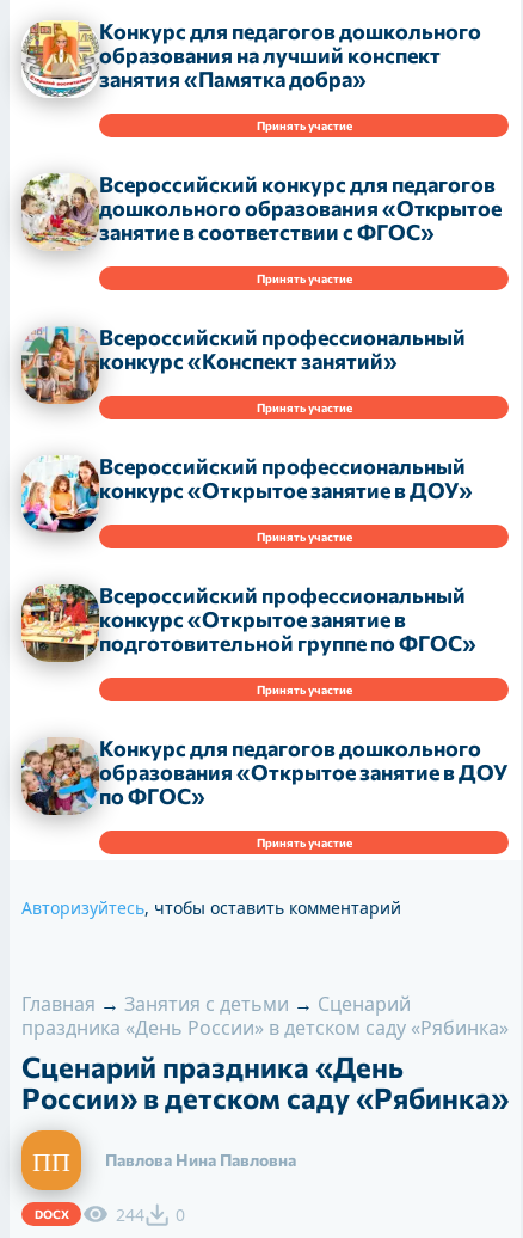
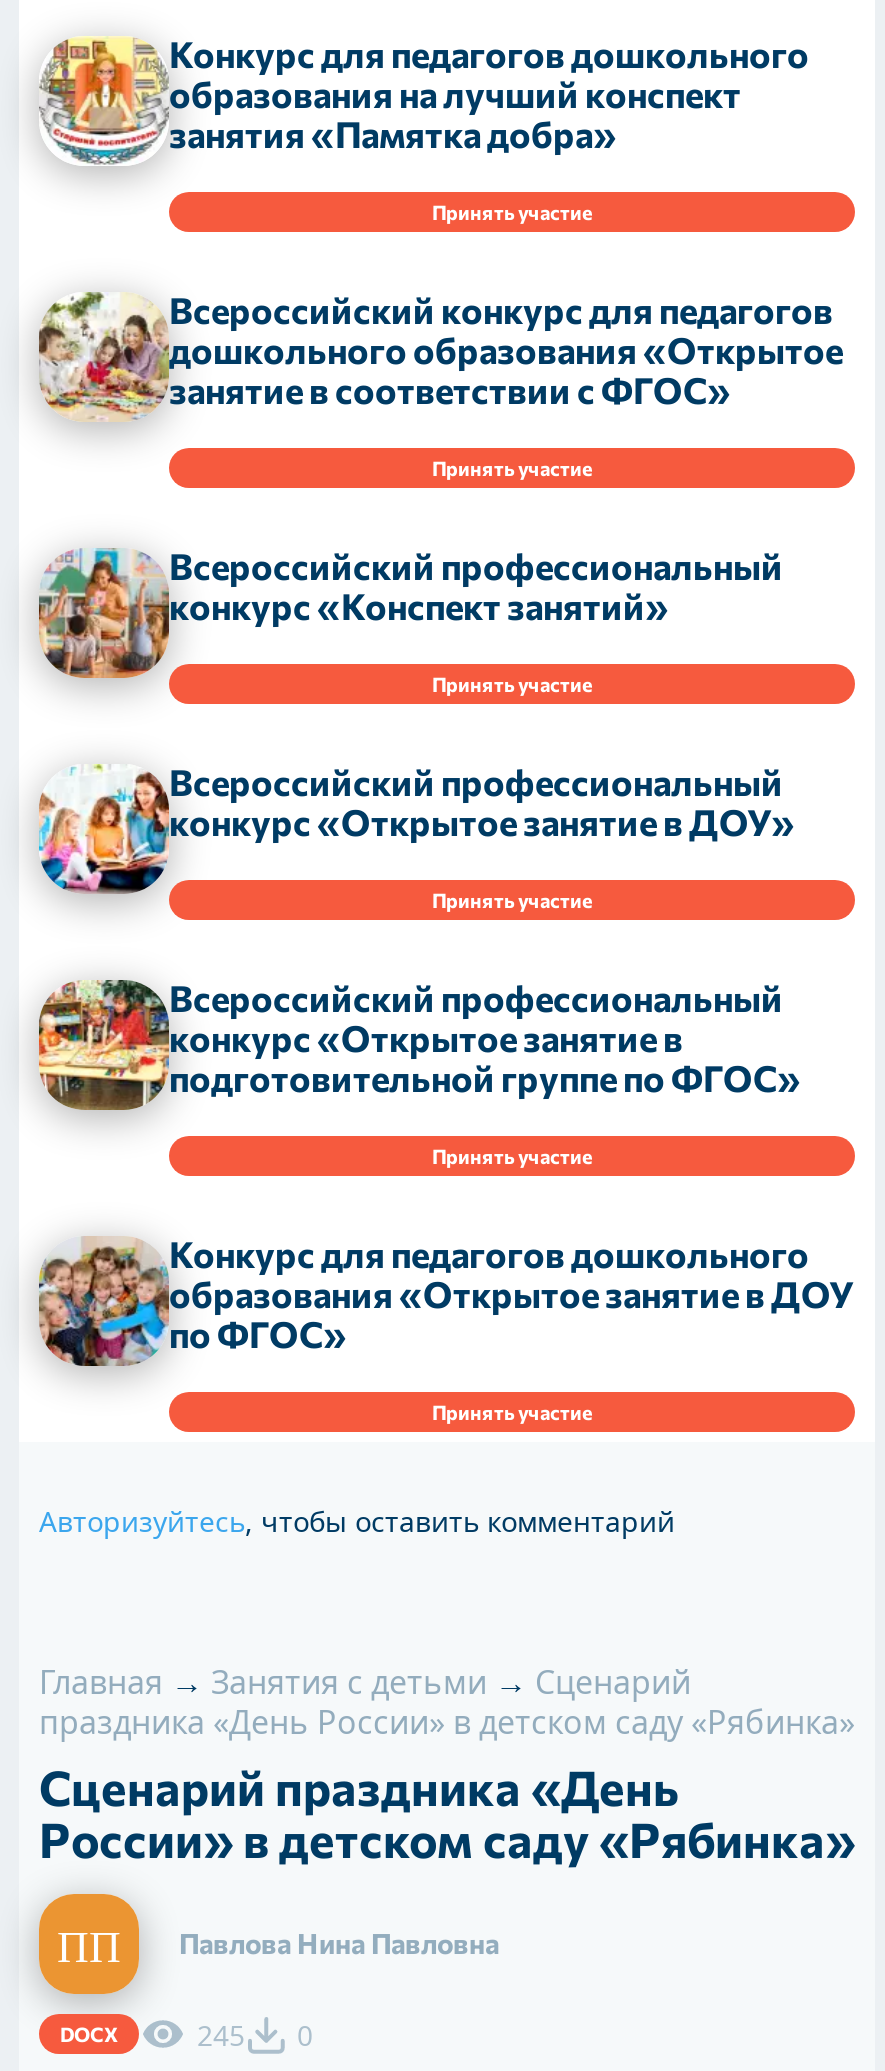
[116,1203,185,1226] 244 0 -> [197,2016,313,2054] 245 0

